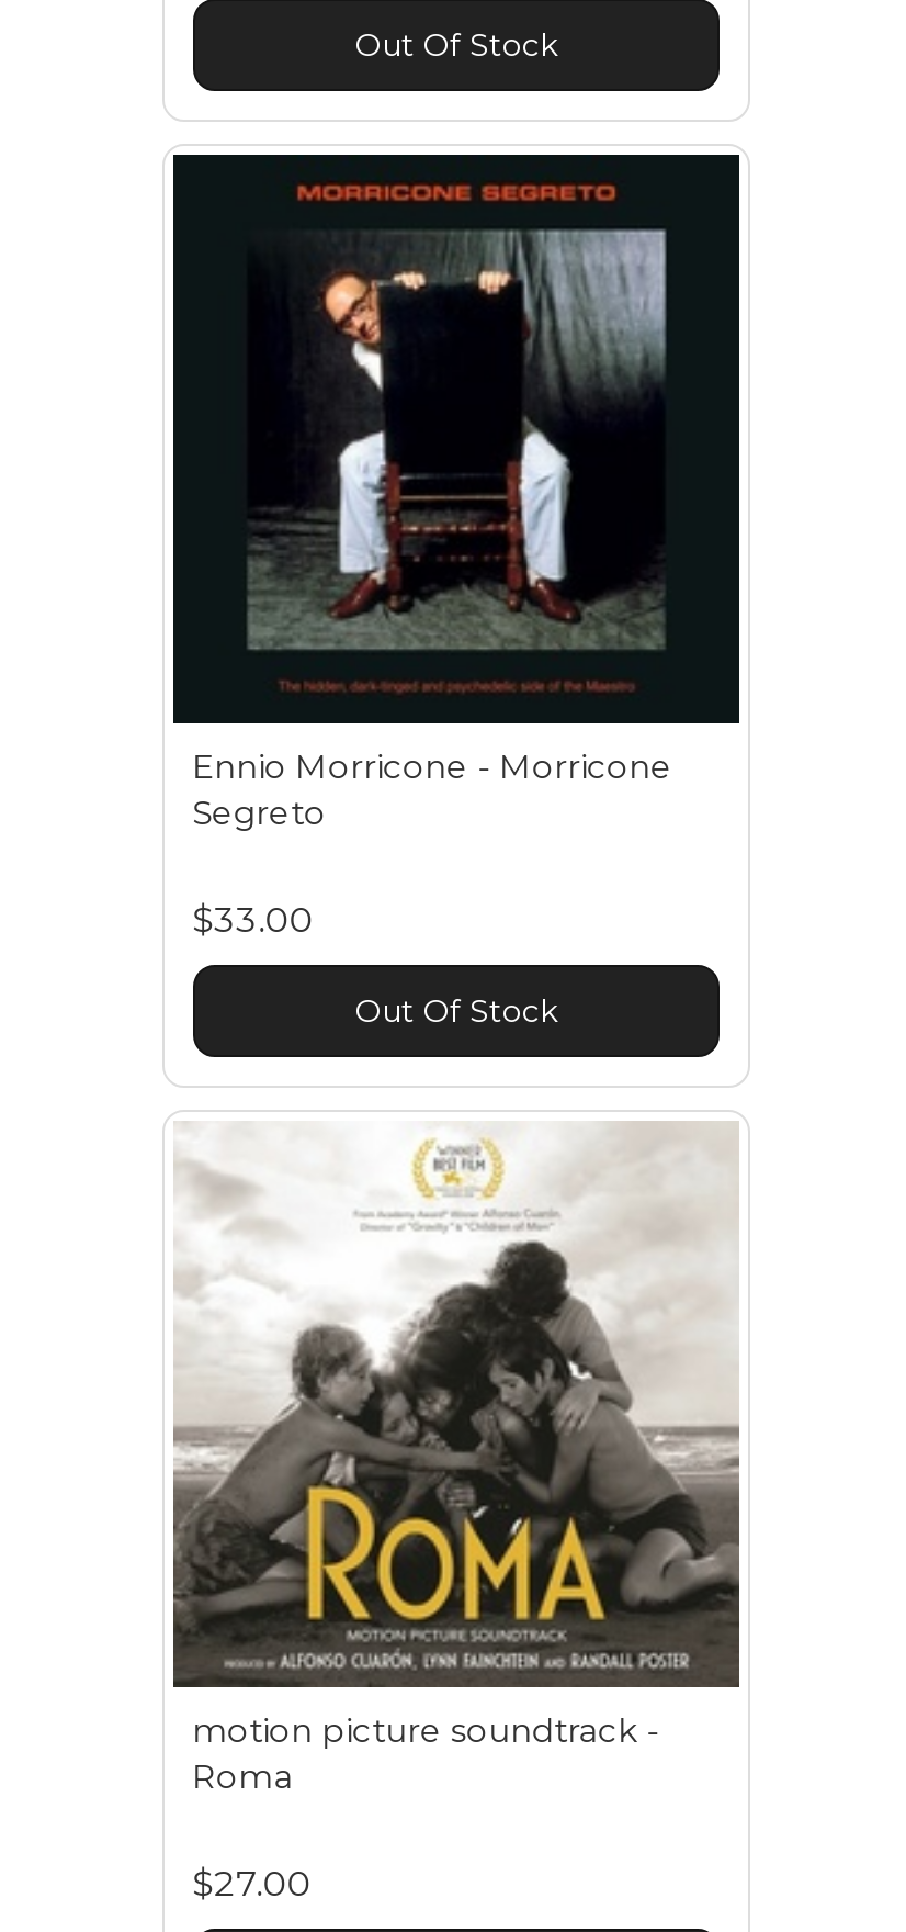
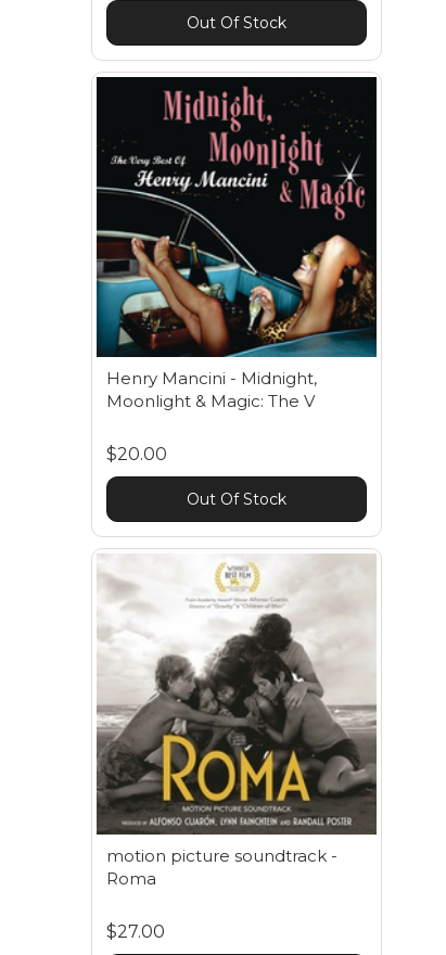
[173,176,739,833] [image] | Ennio Morricone - Morricone | Segreto -> [97,86,377,412] [image] | Henry Mancini - Midnight, | Moonlight & Magic: The V
[192,899,313,940] $33.00 -> [106,444,167,465] $20.00

